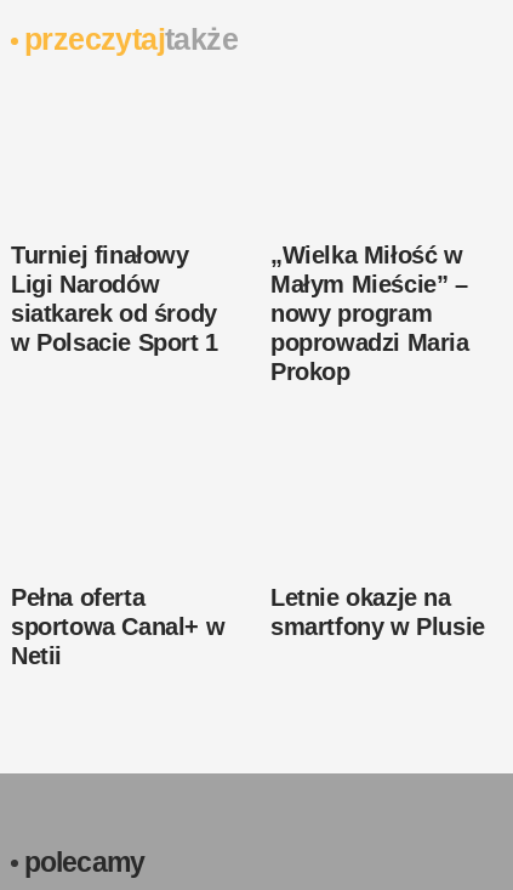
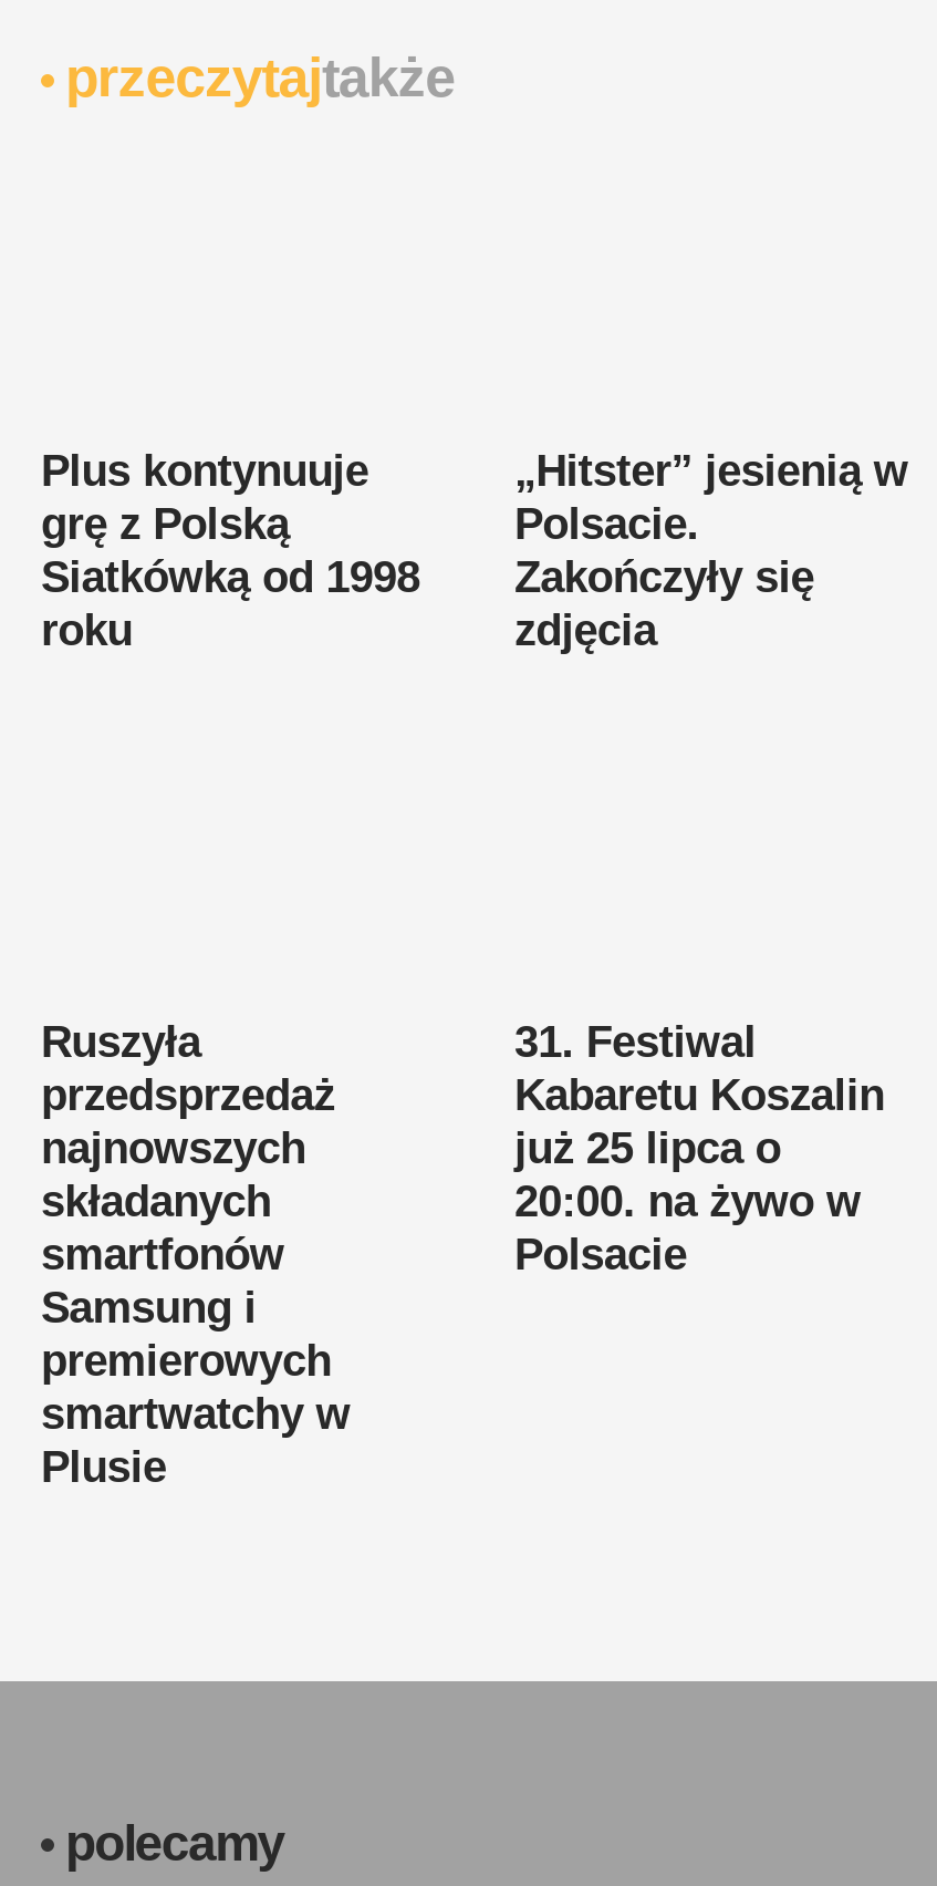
[11,241,218,355] Turniej finałowy | Ligi Narodów | siatkarek od środy | w Polsacie Sport 1 -> [41,445,420,653] Plus kontynuuje | grę z Polską | Siatkówką od 1998 | roku
[270,241,469,384] „Wielka Miłość w | Małym Mieście” – | nowy program | poprowadzi Maria | Prokop -> [514,445,908,653] „Hitster” jesienią w | Polsacie. | Zakończyły się | zdjęcia
[11,584,225,669] Pełna oferta | sportowa Canal+ w | Netii -> [41,1017,350,1491] Ruszyła | przedsprzedaż | najnowszych | składanych | smartfonów | Samsung i | premierowych | smartwatchy w | Plusie
[270,584,485,640] Letnie okazje na | smartfony w Plusie -> [514,1017,884,1278] 31. Festiwal | Kabaretu Koszalin | już 25 lipca o | 20:00. na żywo w | Polsacie

